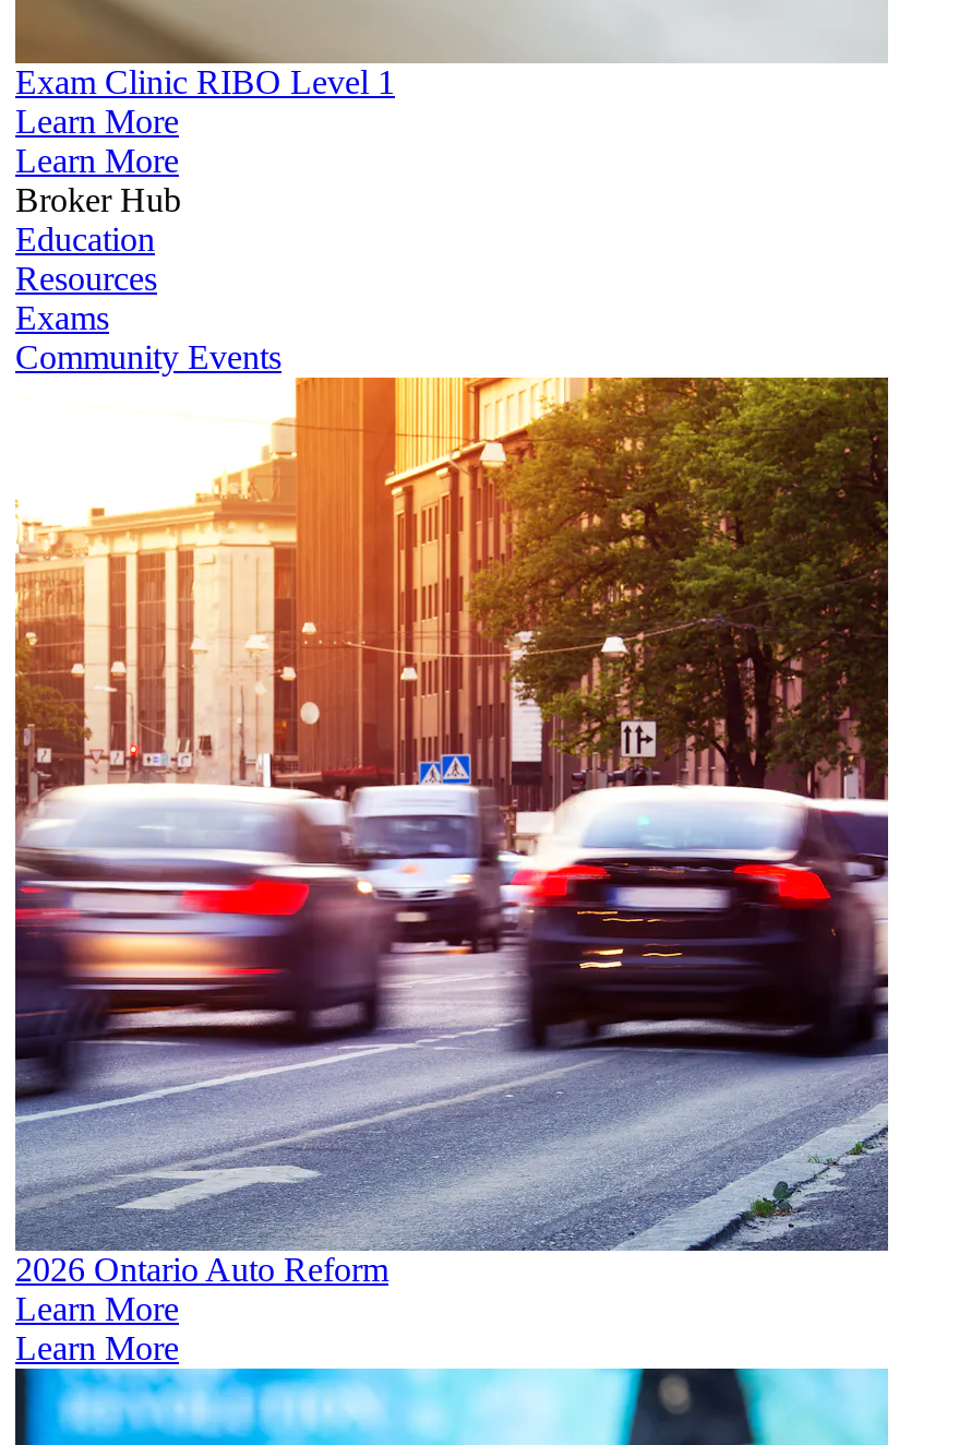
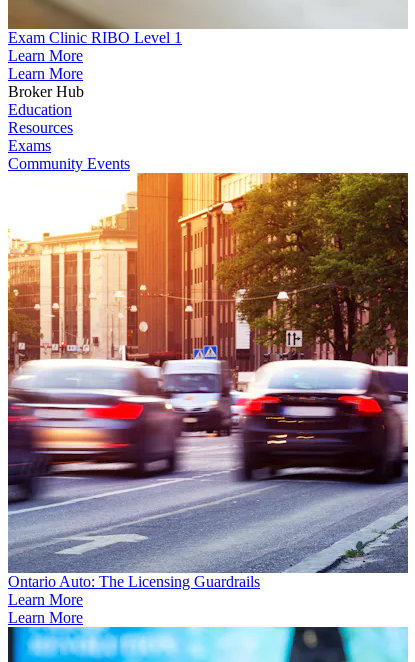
[15,1251,388,1288] 2026 Ontario Auto Reform -> [8,573,260,590] Ontario Auto: The Licensing Guardrails

